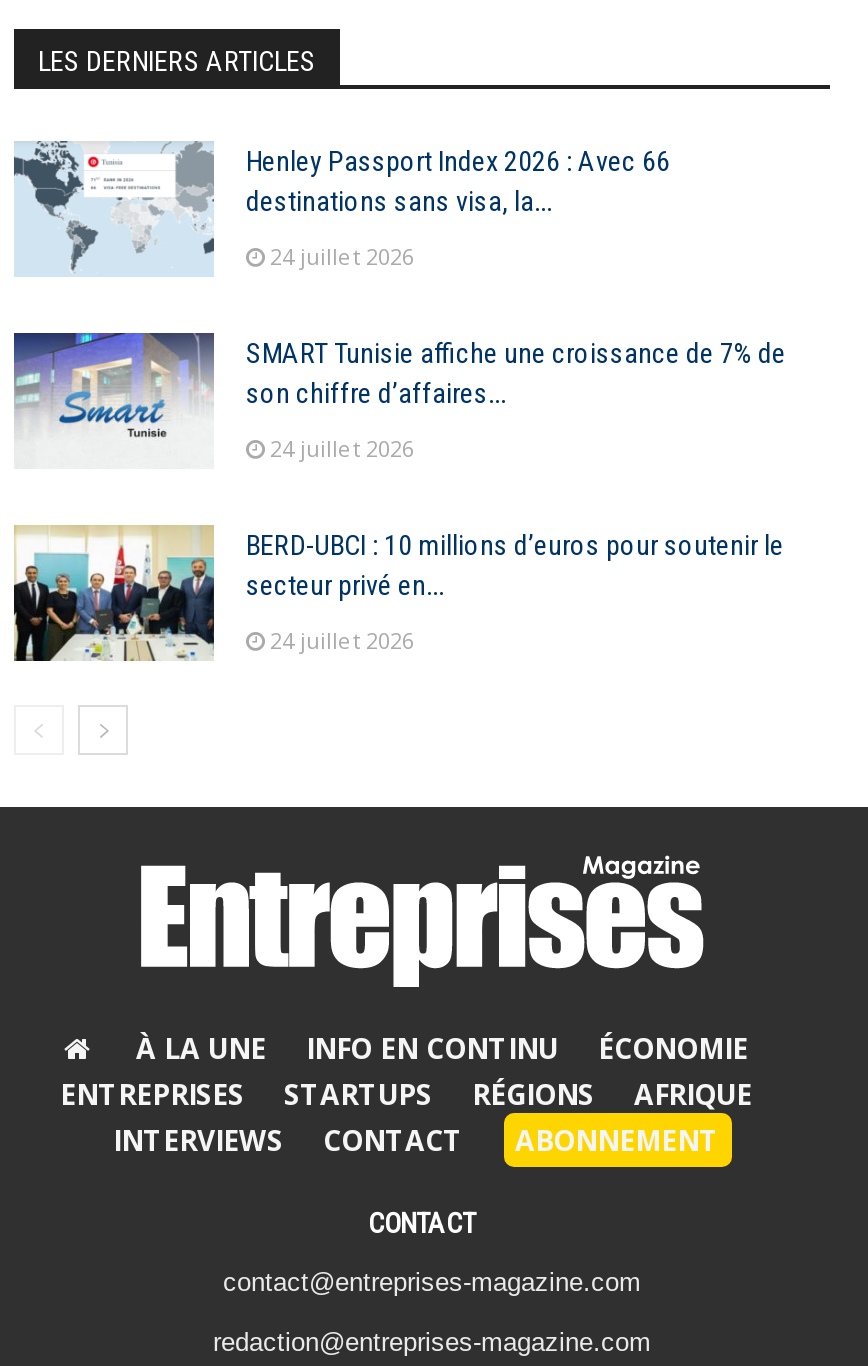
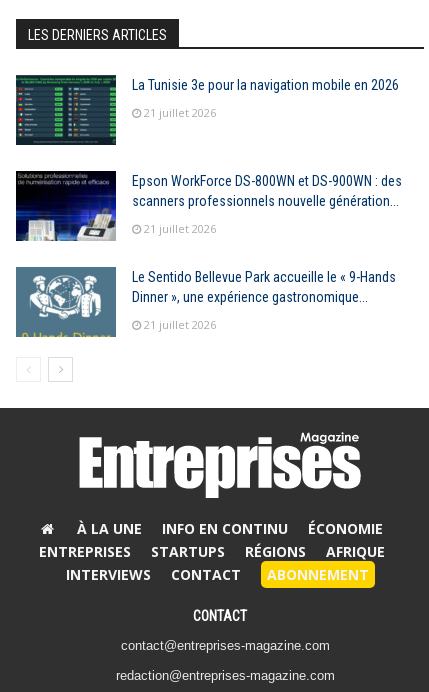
[14,140,670,280] [image] | Henley Passport Index 2026 : Avec 66 | destinations sans visa, la... -> [15,74,399,146] [image] | La Tunisie 3e pour la navigation mobile en 2026
[270,240,414,270] 24 juillet 2026 -> [144,105,216,120] 21 juillet 2026
[12,332,786,472] [image] | SMART Tunisie affiche une croissance de 7% de | son chiffre d’affaires... -> [15,170,402,242] [image] | Epson WorkForce DS-800WN et DS-900WN : des | scanners professionnels nouvelle génération...
[270,432,414,462] 24 juillet 2026 -> [144,221,216,236] 21 juillet 2026
[12,524,784,664] [image] | BERD-UBCI : 10 millions d’euros pour soutenir le | secteur privé en... -> [15,266,396,338] [image] | Le Sentido Bellevue Park accueille le « 9-Hands | Dinner », une expérience gastronomique...
[270,624,414,654] 24 juillet 2026 -> [144,317,216,332] 21 juillet 2026

